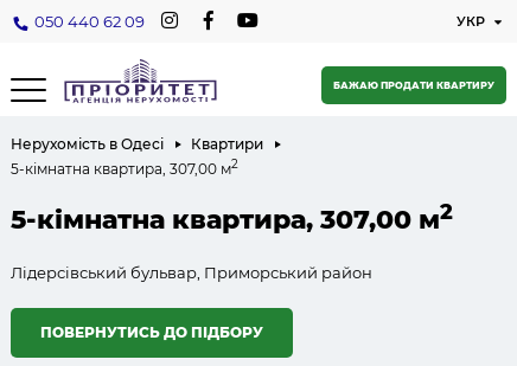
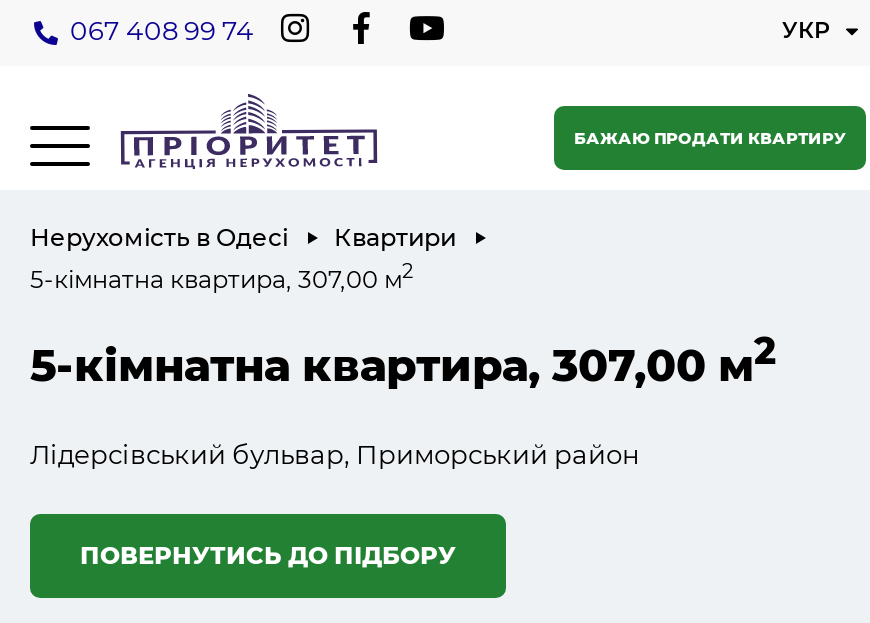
[34,12,145,31] 050 440 62 09 -> [70,14,254,46] 067 408 99 74

